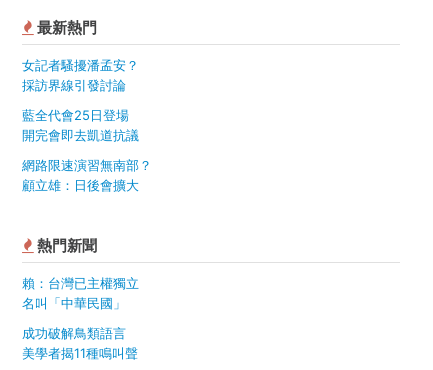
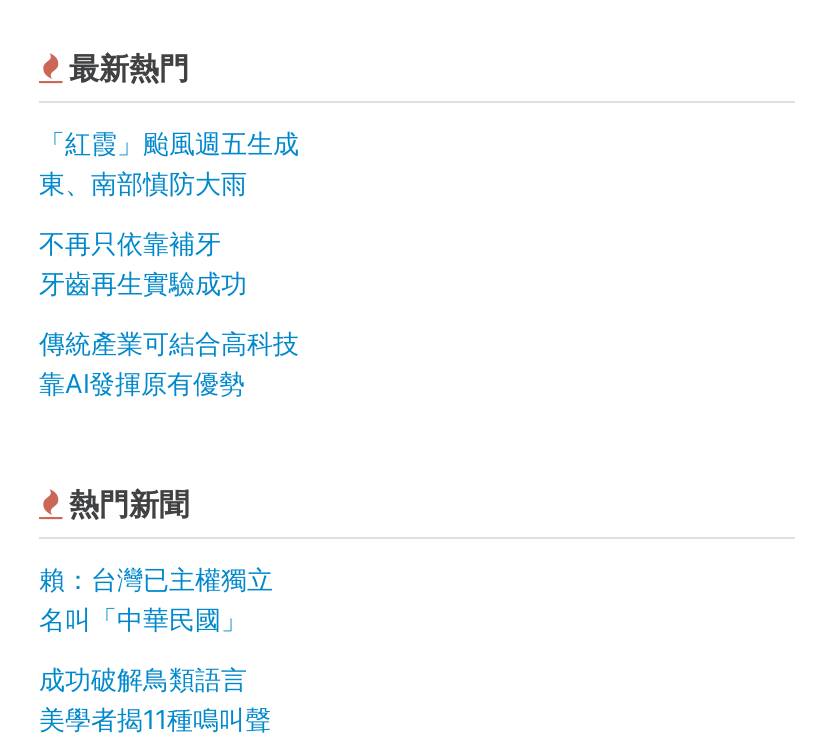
[22,56,139,92] 女記者騷擾潘孟安？ | 採訪界線引發討論 -> [39,126,299,198] 「紅霞」颱風週五生成 | 東、南部慎防大雨
[22,106,139,142] 藍全代會25日登場 | 開完會即去凱道抗議 -> [39,226,247,298] 不再只依靠補牙 | 牙齒再生實驗成功
[22,156,152,192] 網路限速演習無南部？ | 顧立雄：日後會擴大 -> [39,326,299,398] 傳統產業可結合高科技 | 靠AI發揮原有優勢

